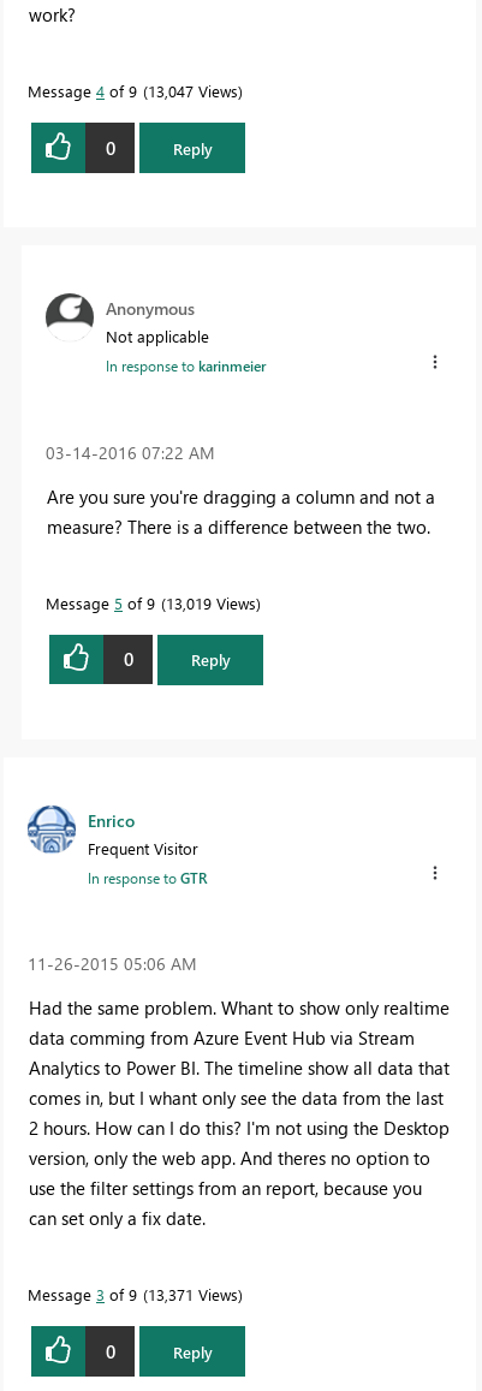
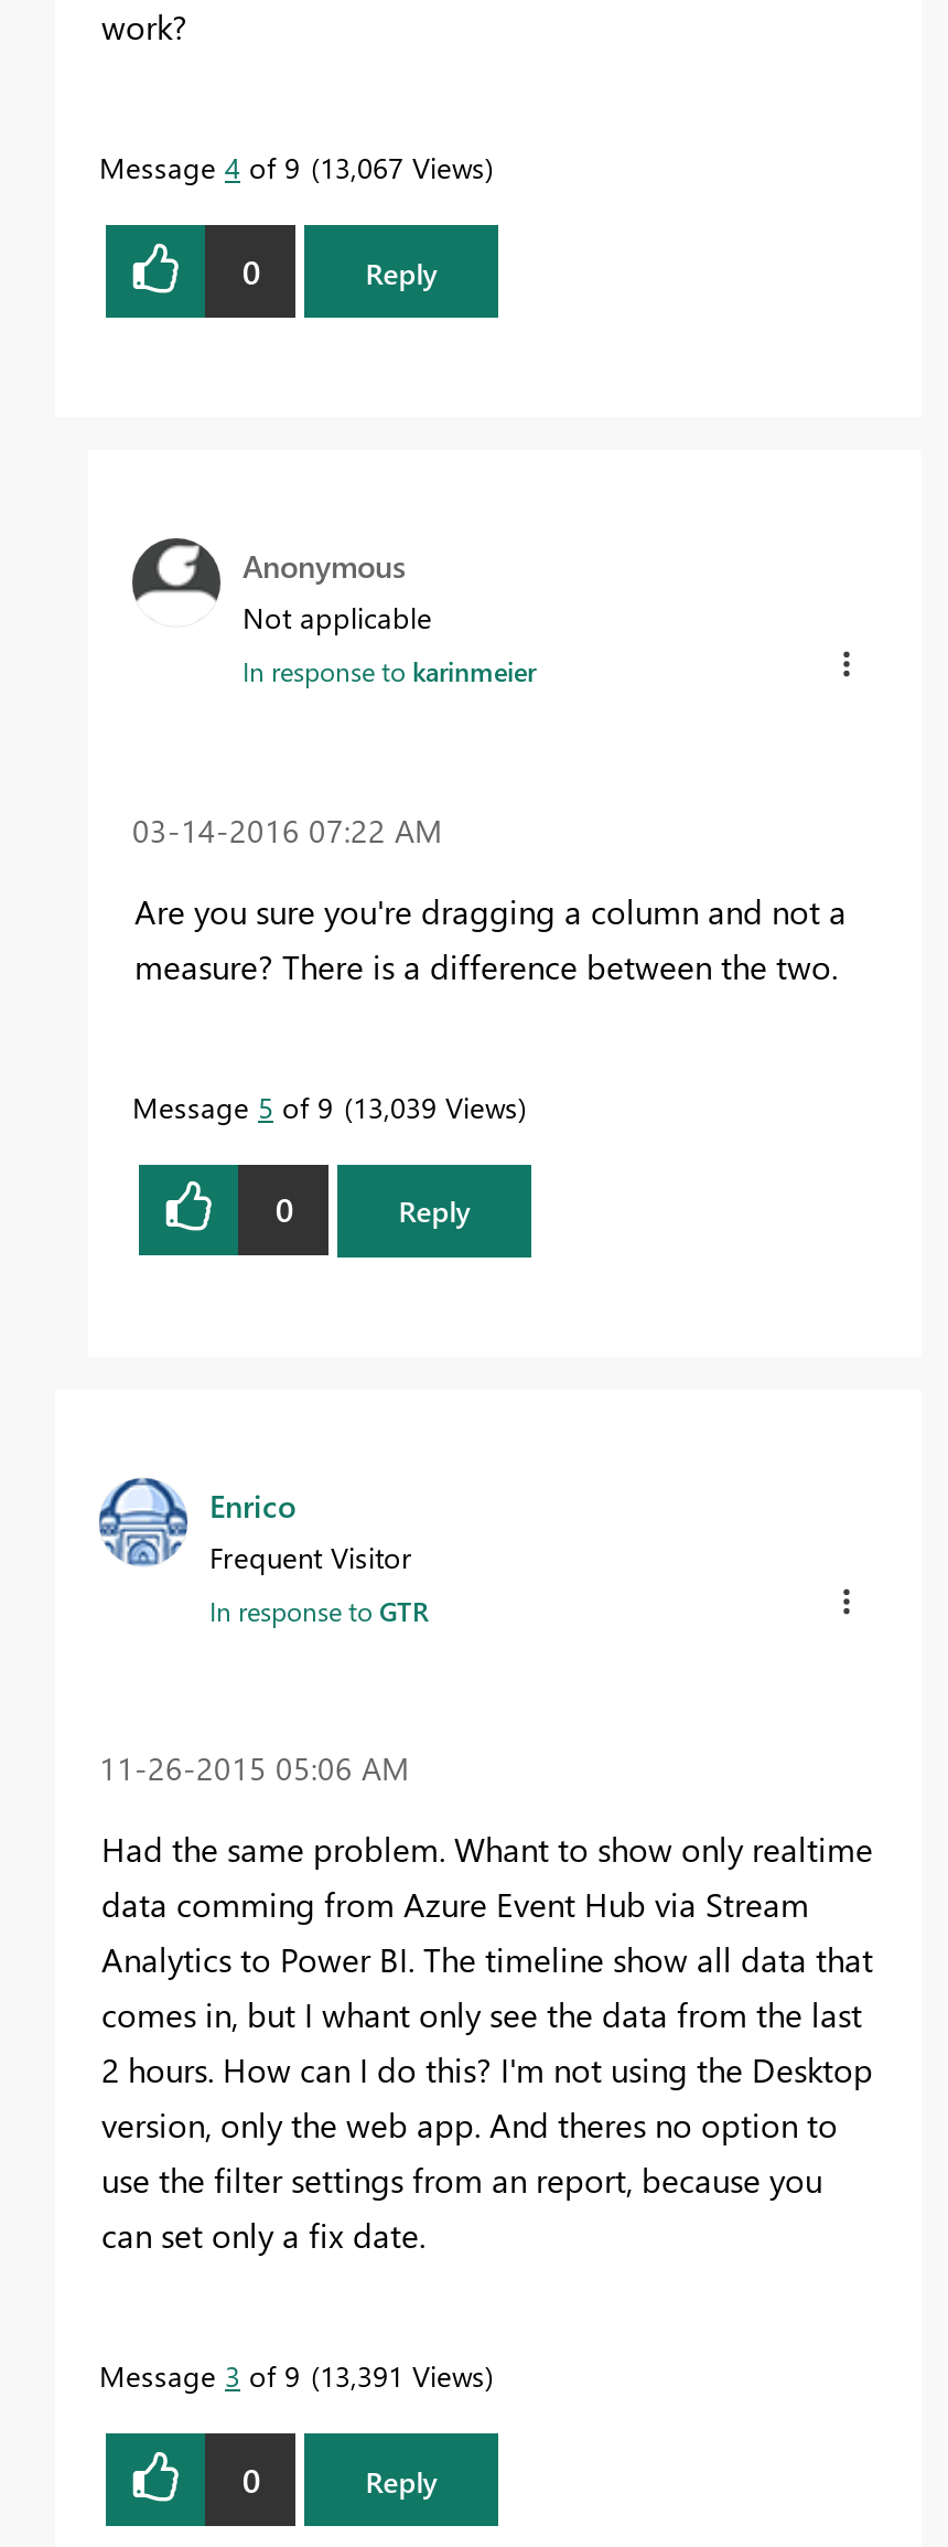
[28,81,238,101] Message 4 of 9 13,047 Views -> [99,148,485,186] Message 4 of 9 13,067 Views
[46,592,256,613] Message 5 of 9 13,019 Views -> [132,1087,518,1124] Message 5 of 9 13,039 Views
[28,1284,238,1305] Message 3 of 9 13,371 Views -> [99,2356,485,2394] Message 3 of 9 13,391 Views

